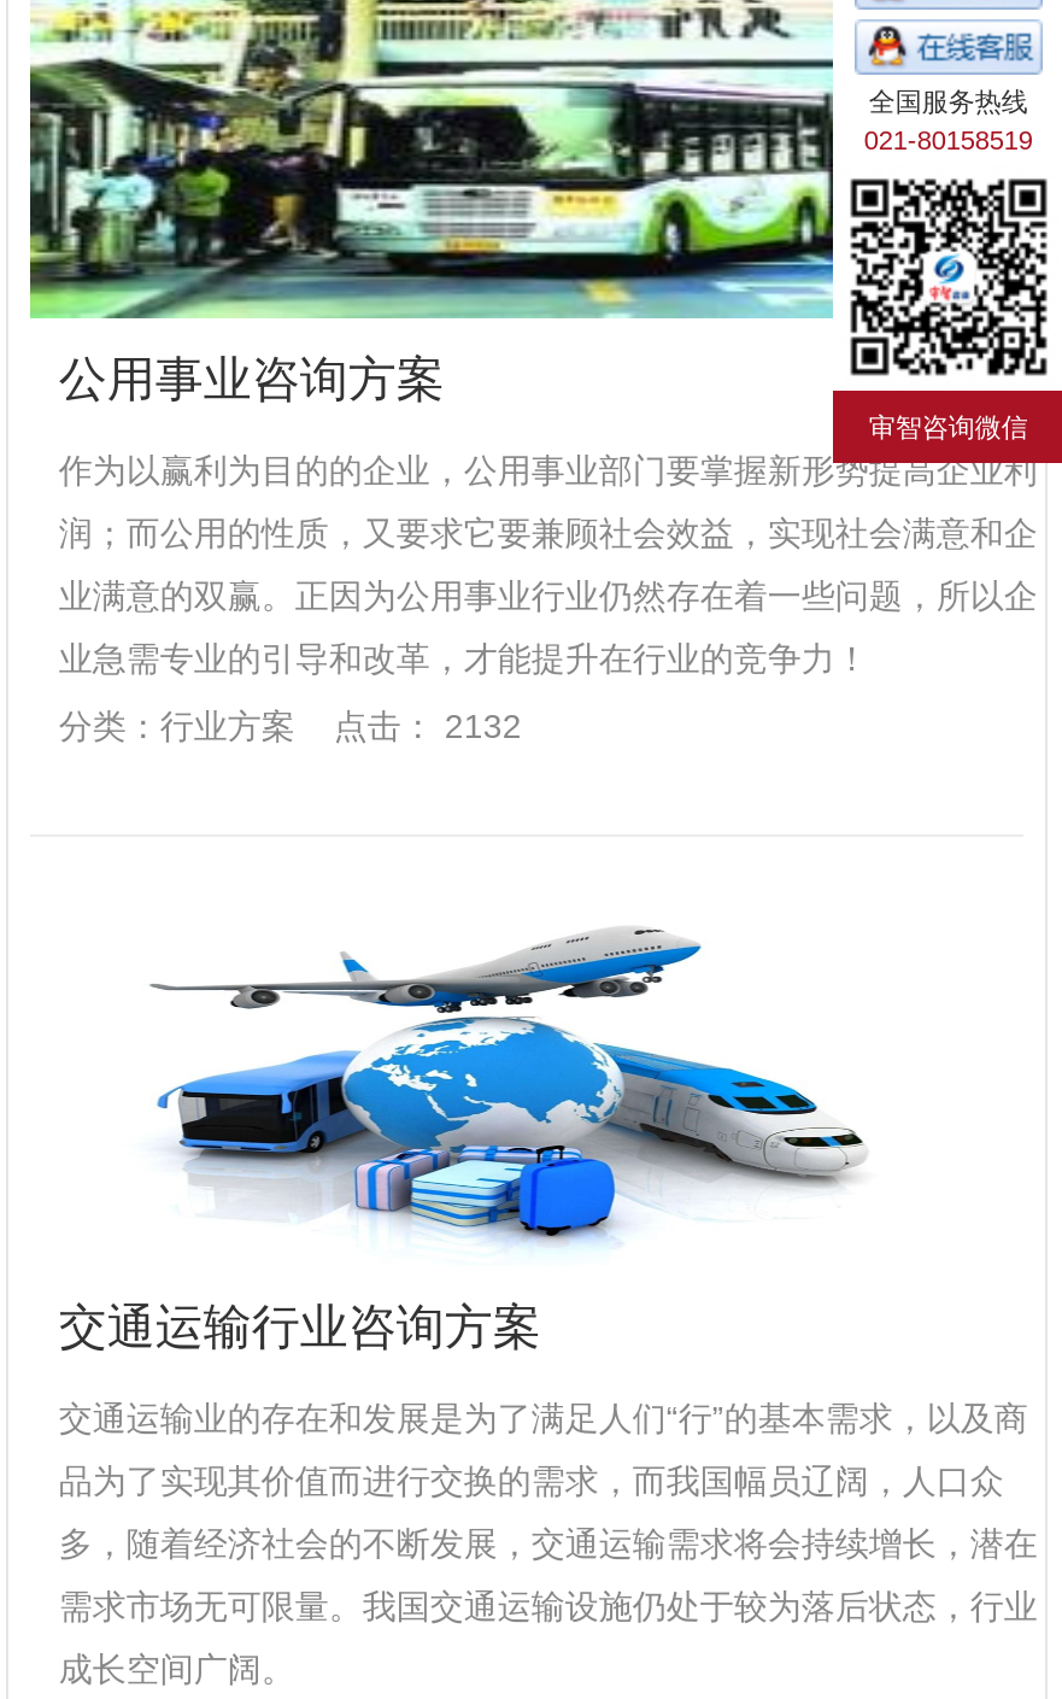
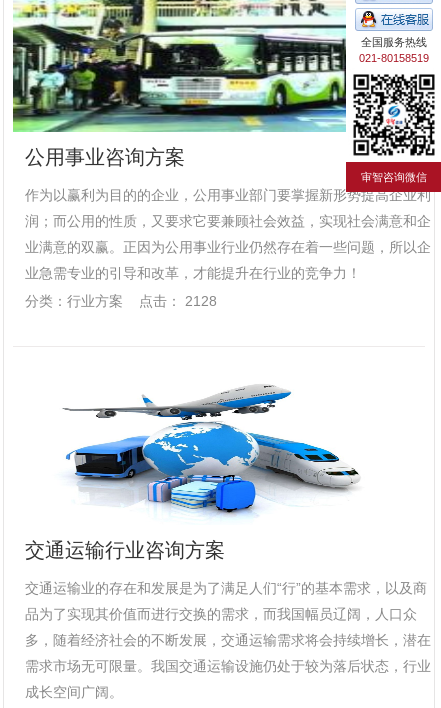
[59,707,522,745] 分类：行业方案 点击： 2132 -> [25,293,217,309] 分类：行业方案 点击： 2128

